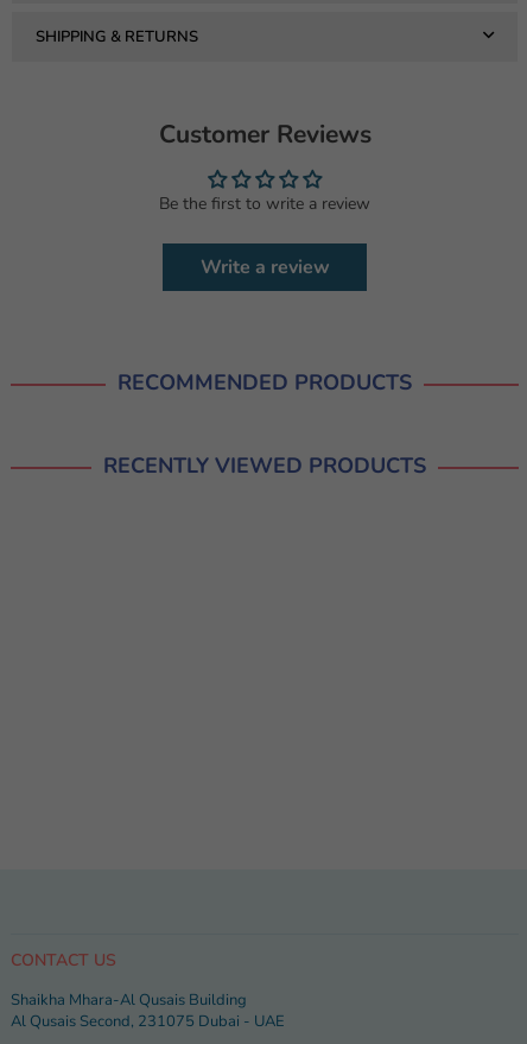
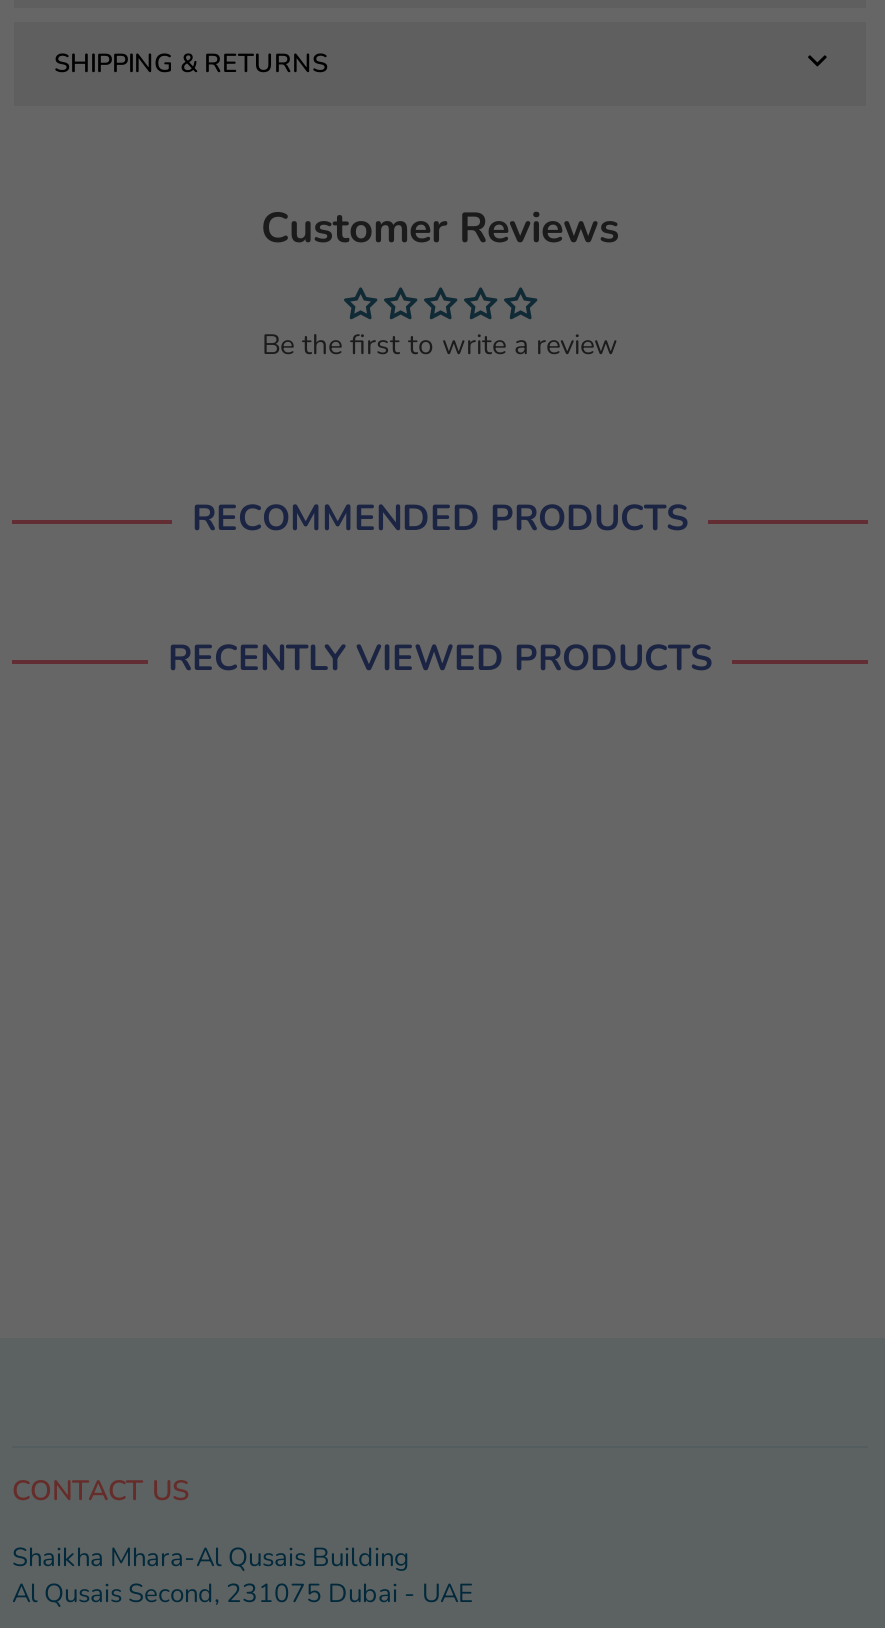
[200,255,329,281] Write a review -> none

